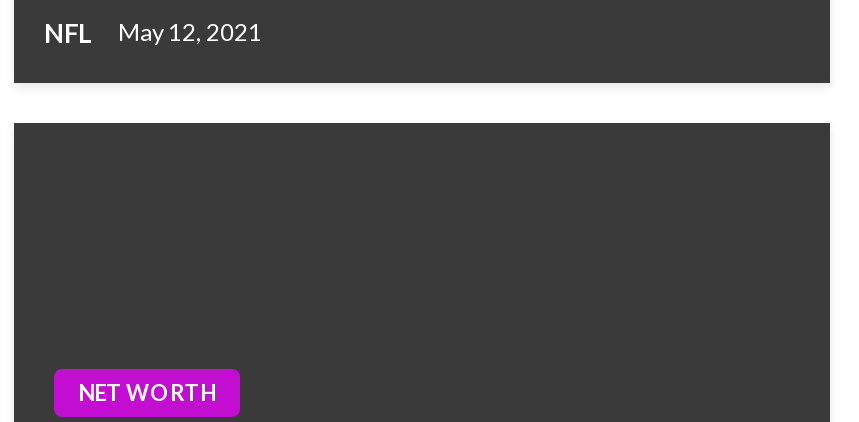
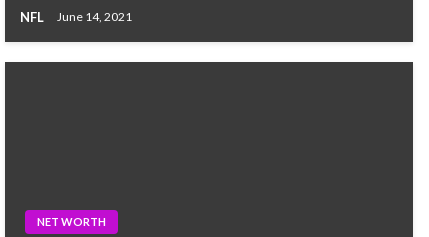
[44,17,262,49] NFL May 12, 2021 -> [20,9,132,25] NFL June 14, 2021

